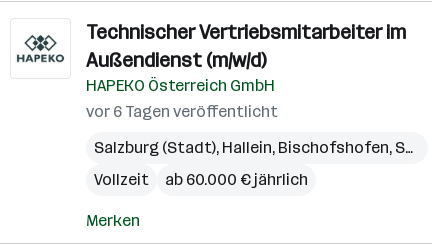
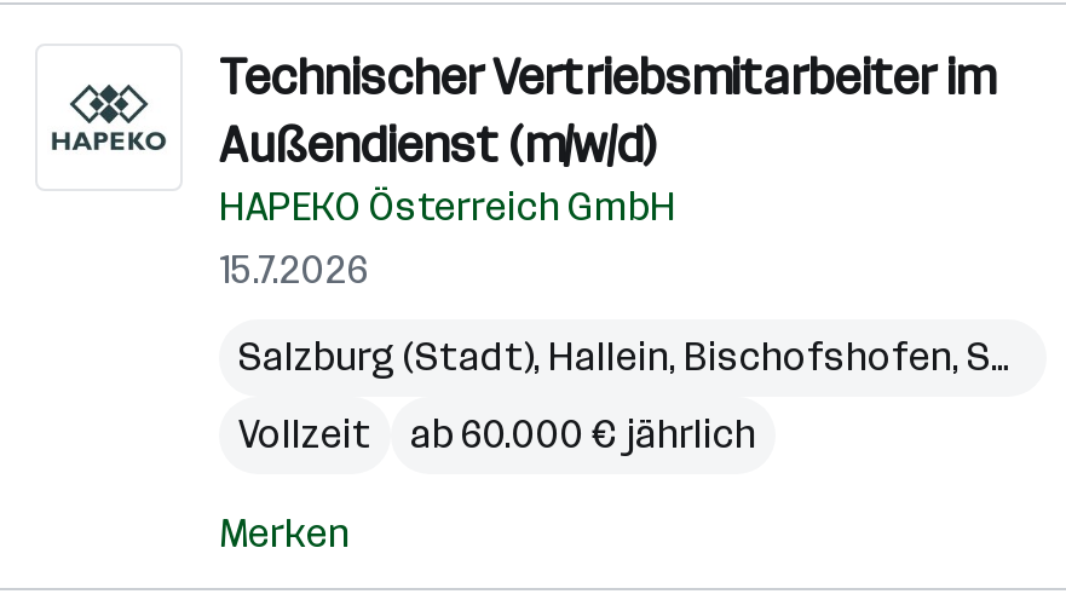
[86,102,278,121] vor 6 Tagen veröffentlicht -> [219,247,369,293] 15.7.2026

